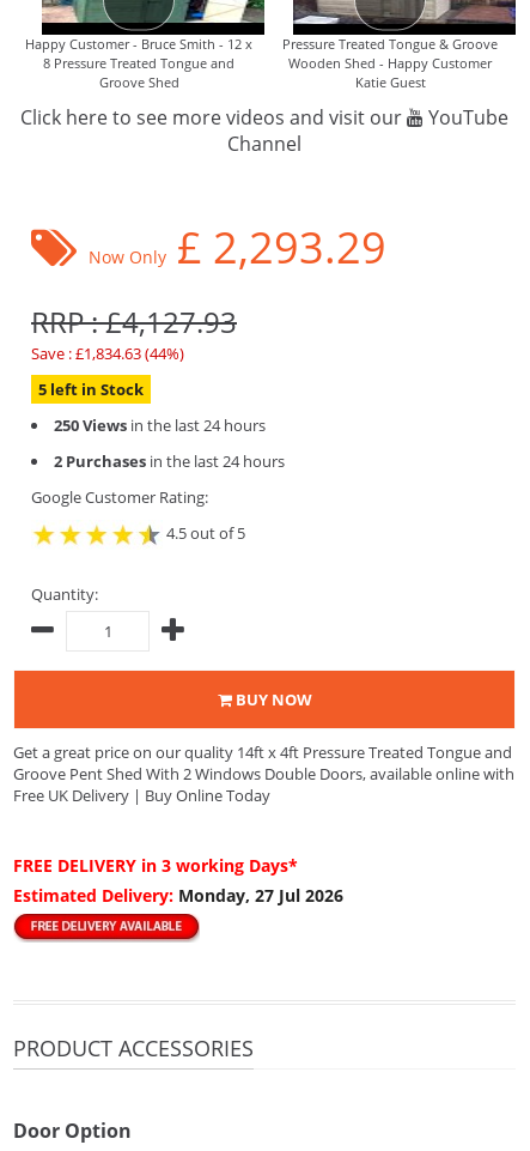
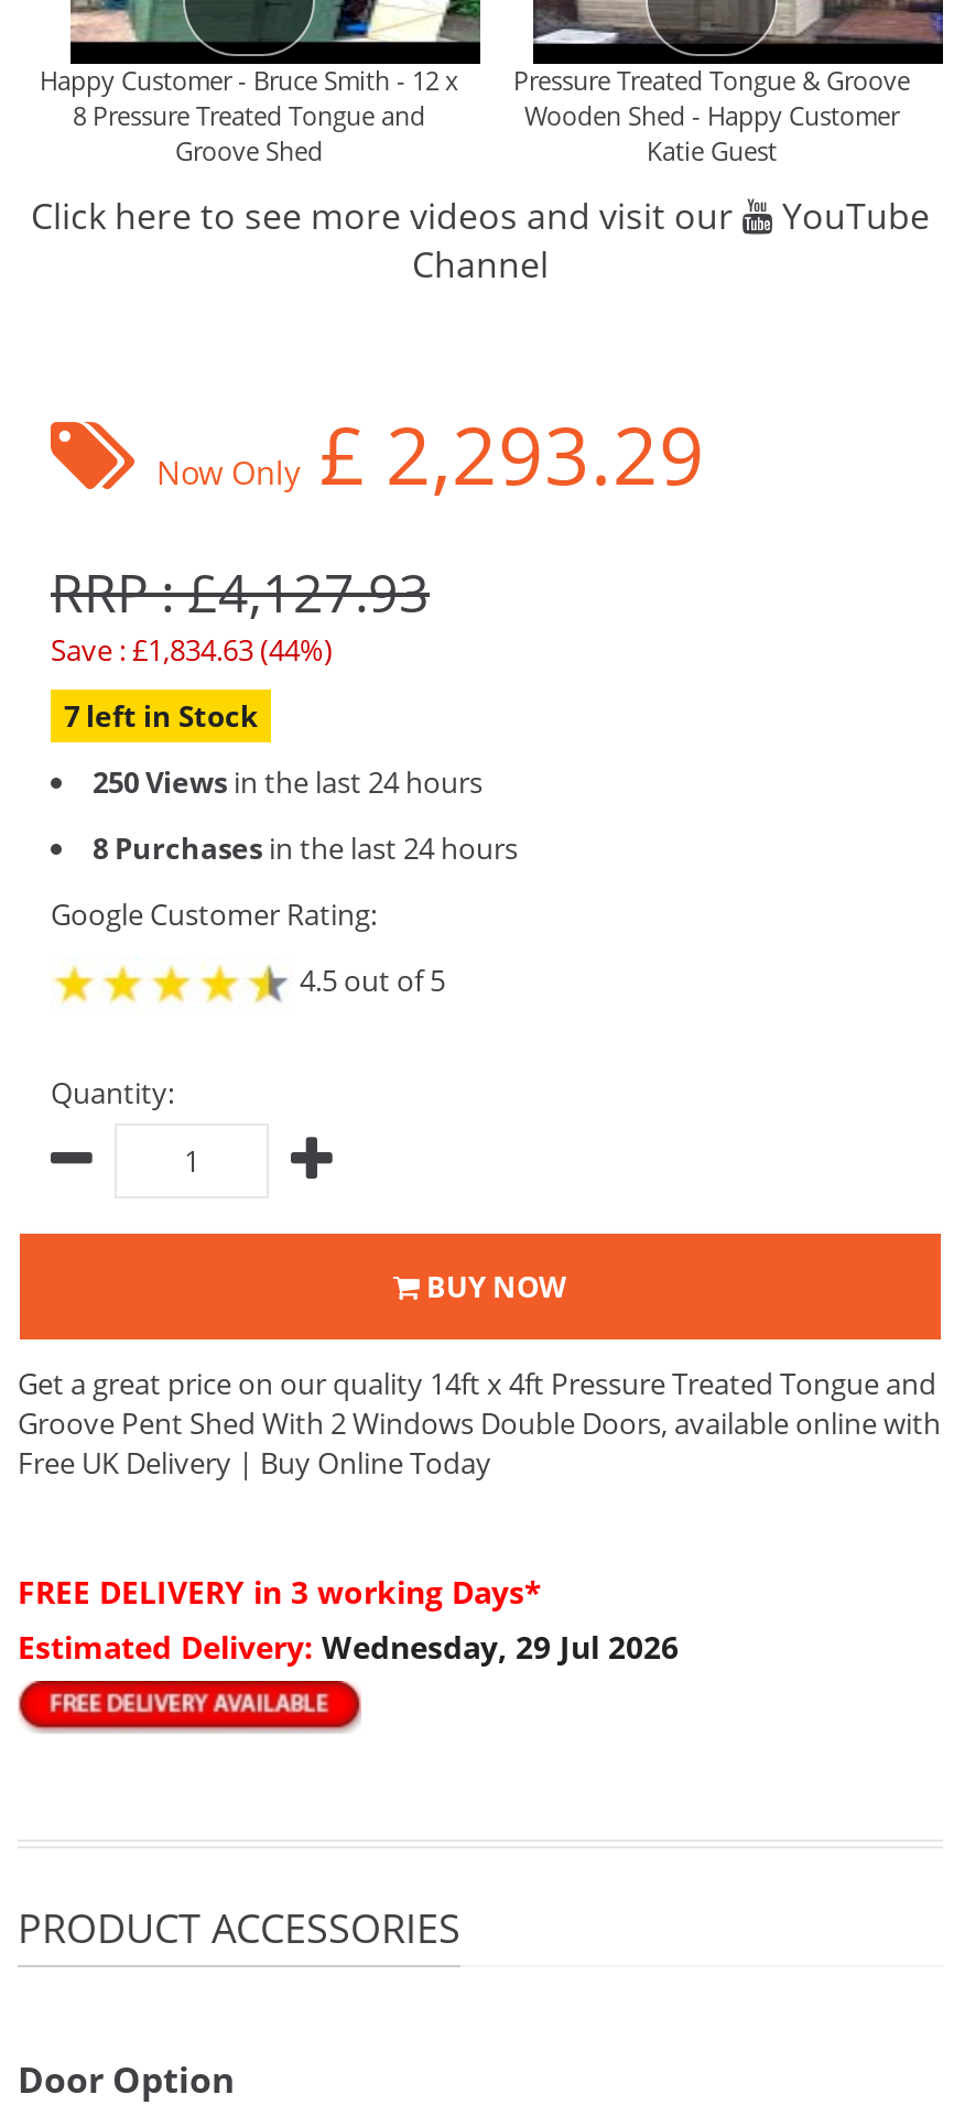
[38,378,144,400] 5 left in Stock -> [64,696,258,736] 7 left in Stock
[54,450,285,472] 2 Purchases in the last 24 hours -> [93,828,518,868] 8 Purchases in the last 24 hours
[13,884,343,907] Estimated Delivery: Monday, 27 Jul 2026 -> [18,1626,679,1668] Estimated Delivery: Wednesday, 29 Jul 2026

